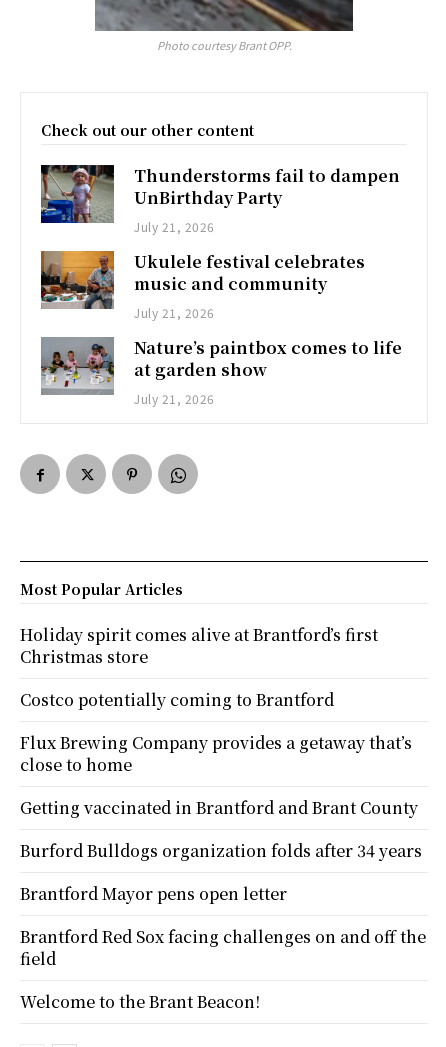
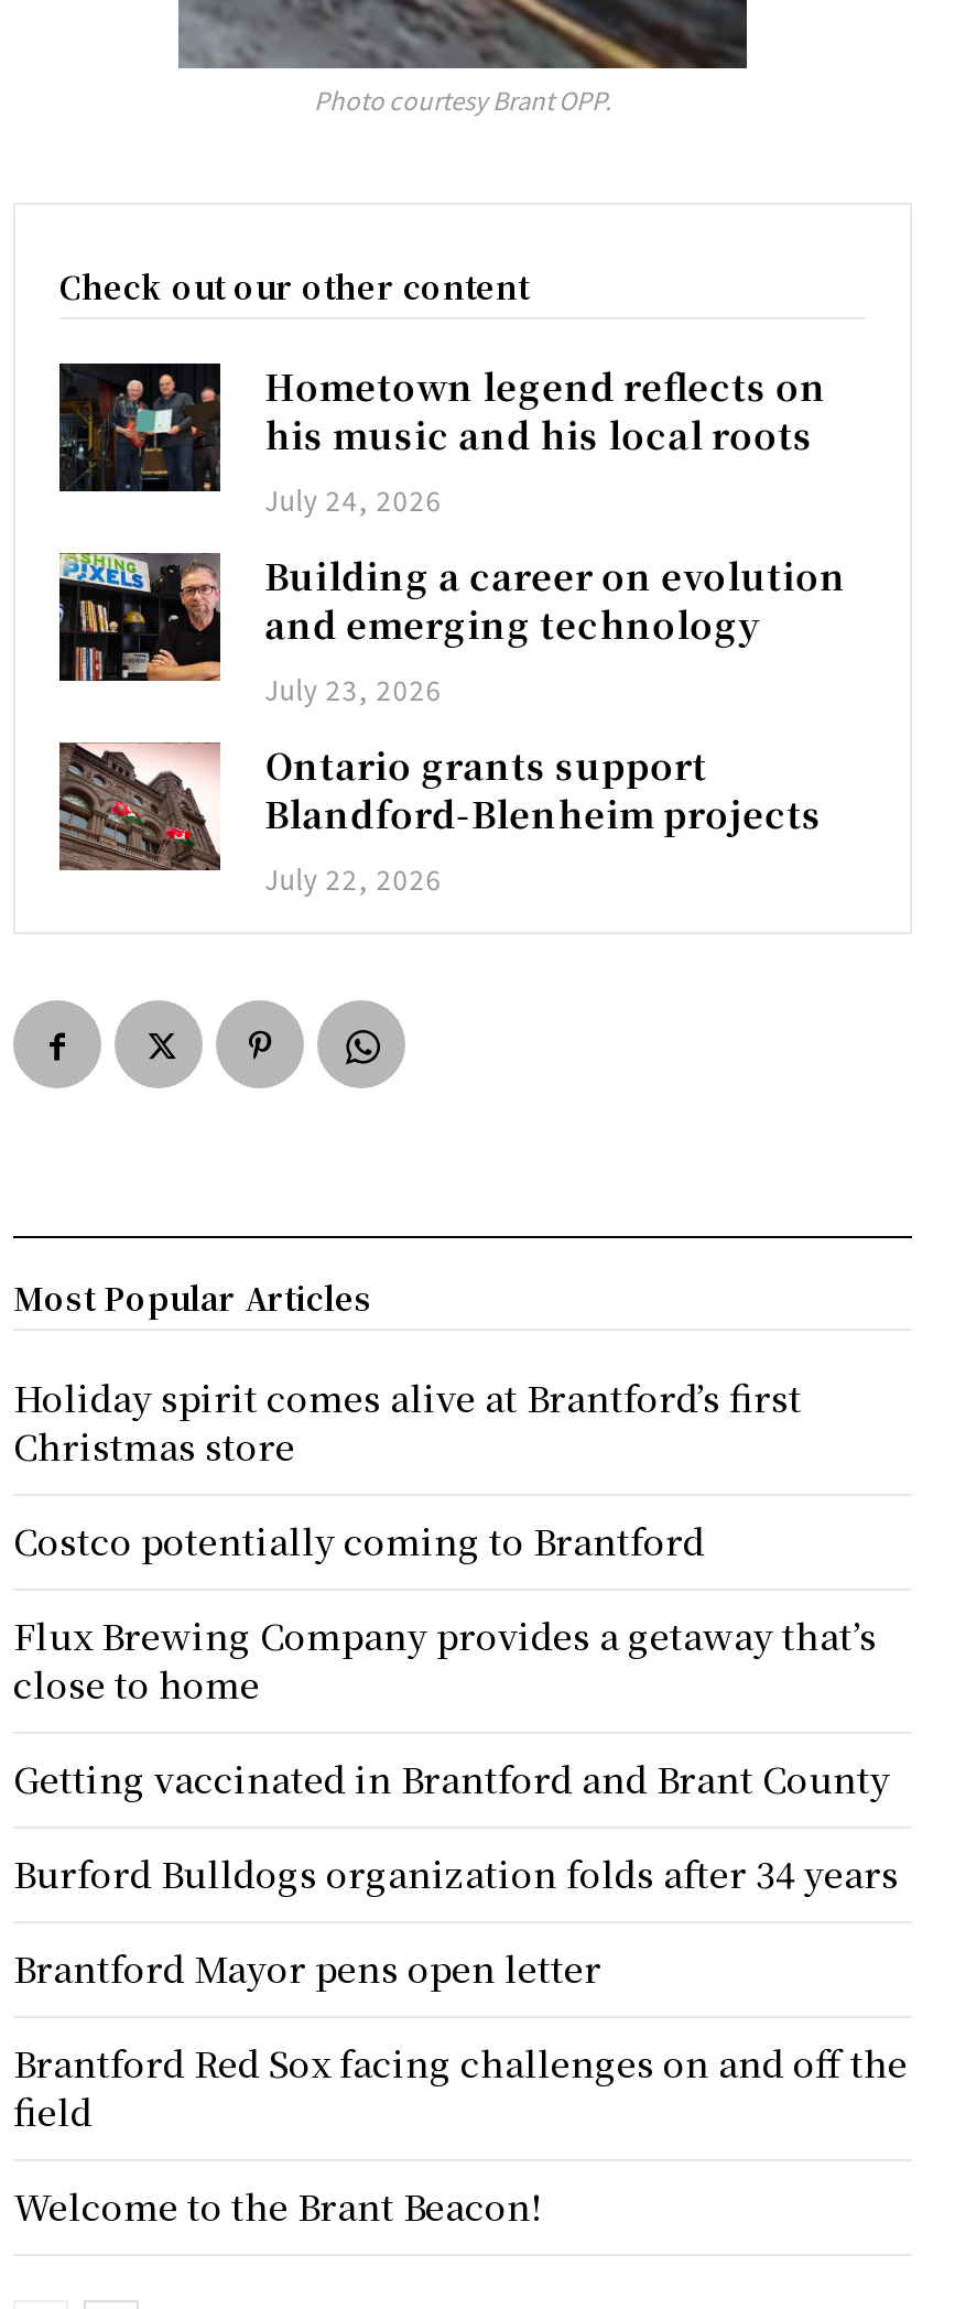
[40,164,400,235] [image] | Thunderstorms fail to dampen | UnBirthday Party | July 21, 2026 -> [57,360,827,517] [image] | Hometown legend reflects on | his music and his local roots | July 24, 2026
[40,250,365,321] [image] | Ukulele festival celebrates | music and community | July 21, 2026 -> [57,550,846,706] [image] | Building a career on evolution | and emerging technology | July 23, 2026
[40,336,402,407] [image] | Nature’s paintbox comes to life | at garden show | July 21, 2026 -> [57,739,822,896] [image] | Ontario grants support | Blandford-Blenheim projects | July 22, 2026

